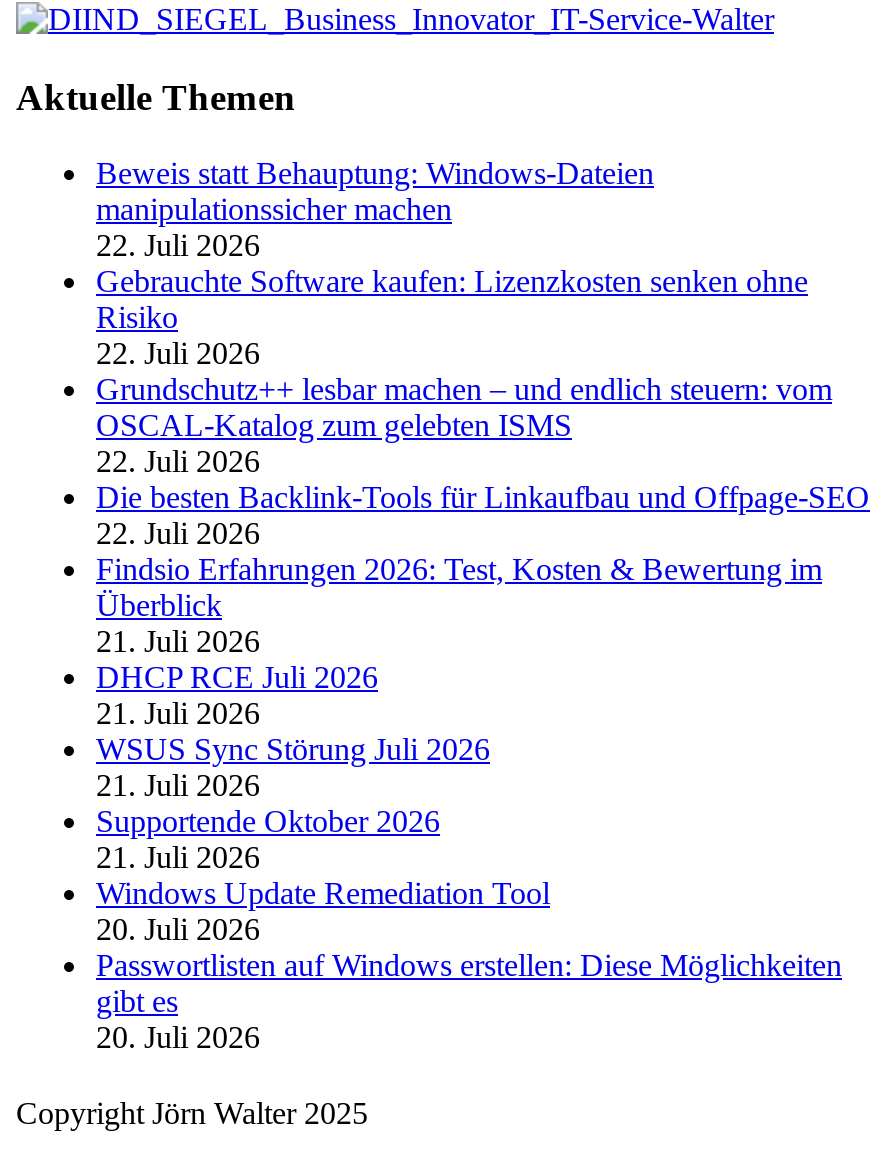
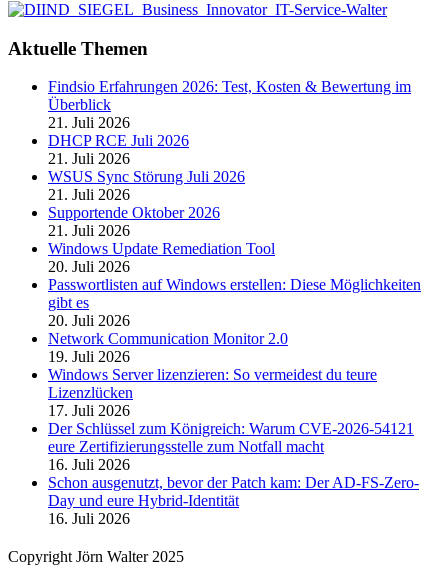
[96,156,870,550] Beweis statt Behauptung: Windows-Dateien | manipulationssicher machen | 22. Juli 2026 | Gebrauchte Software kaufen: Lizenzkosten senken ohne | Risiko | 22. Juli 2026 | Grundschutz++ lesbar machen – und endlich steuern: vom | OSCAL-Katalog zum gelebten ISMS | 22. Juli 2026 | Die besten Backlink-Tools für Linkaufbau und Offpage-SEO | 22. Juli 2026 -> none
moved [96,552,842,1054] -> [48,78,421,329]: Findsio Erfahrungen 2026: Test, Kosten & Bewertung im | Überblick | 21. Juli 2026 | ... | gibt es | 20. Juli 2026
none -> [48,330,419,527] Network Communication Monitor 2.0 | 19. Juli 2026 | Windows Server lizenzieren: So vermeidest du teure | Lizenzlücken | 17. Juli 2026 | Der Schlüssel zum Königreich: Warum CVE-2026-54121 | eure Zertifizierungsstelle zum Notfall macht | 16. Juli 2026 | Schon ausgenutzt, bevor der Patch kam: Der AD-FS-Zero- | Day und eure Hybrid-Identität | 16. Juli 2026

